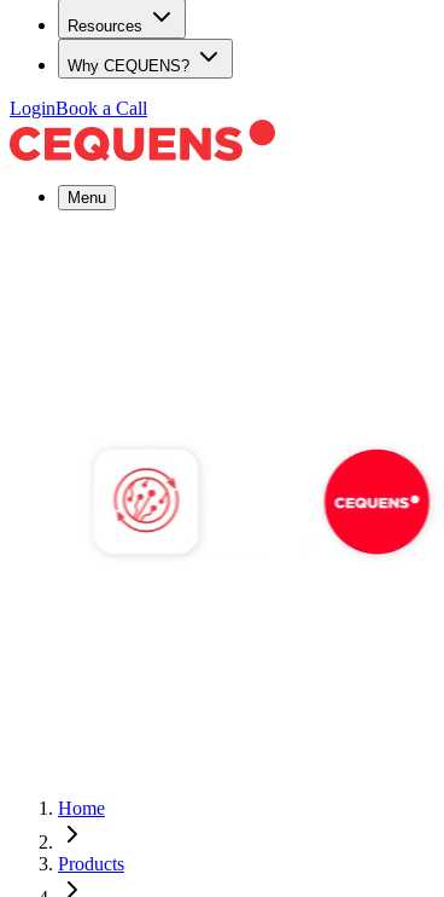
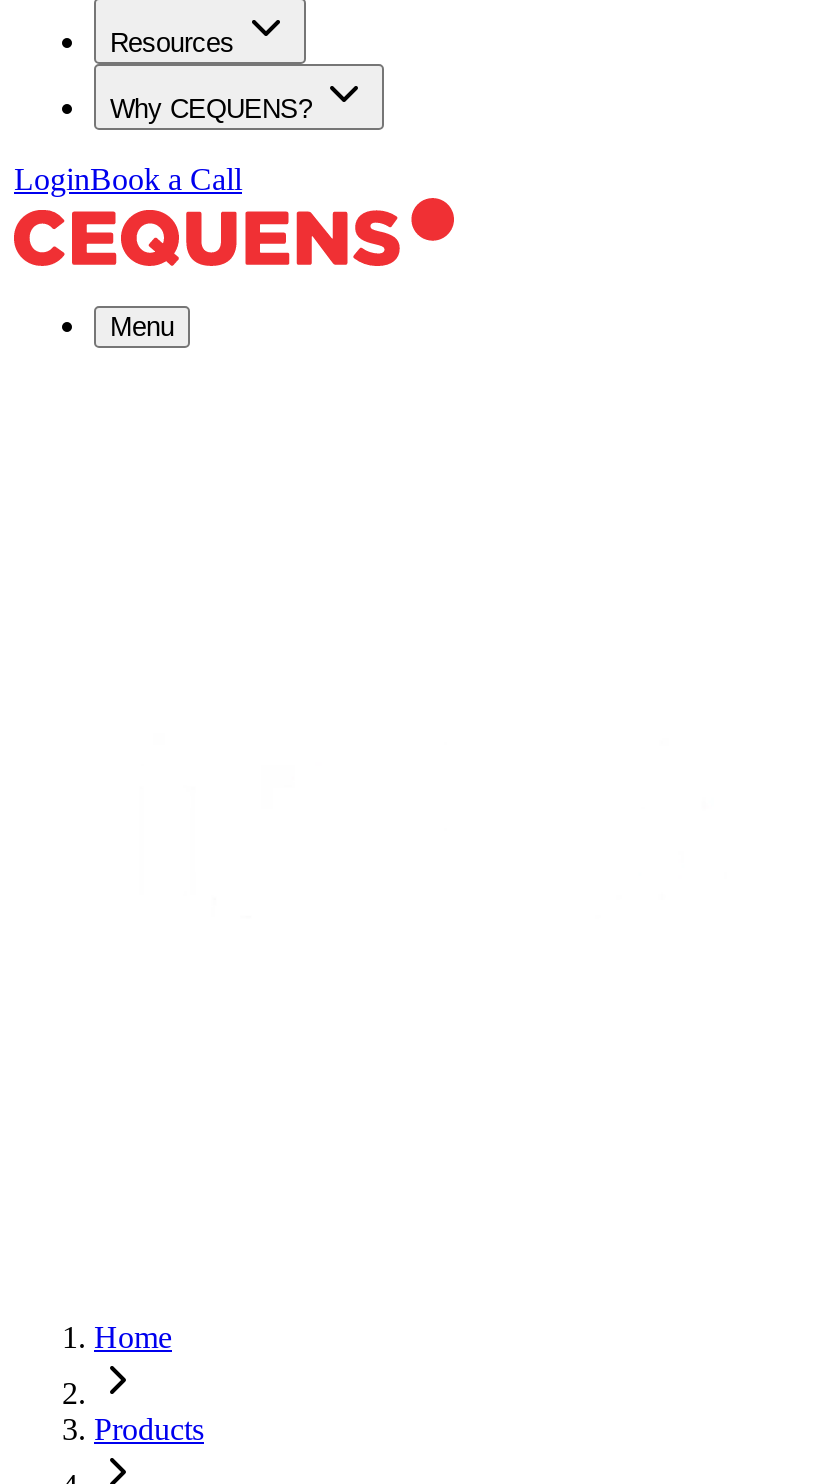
[322,447,432,556] [image] -> none
[112,467,180,534] [image] -> none

